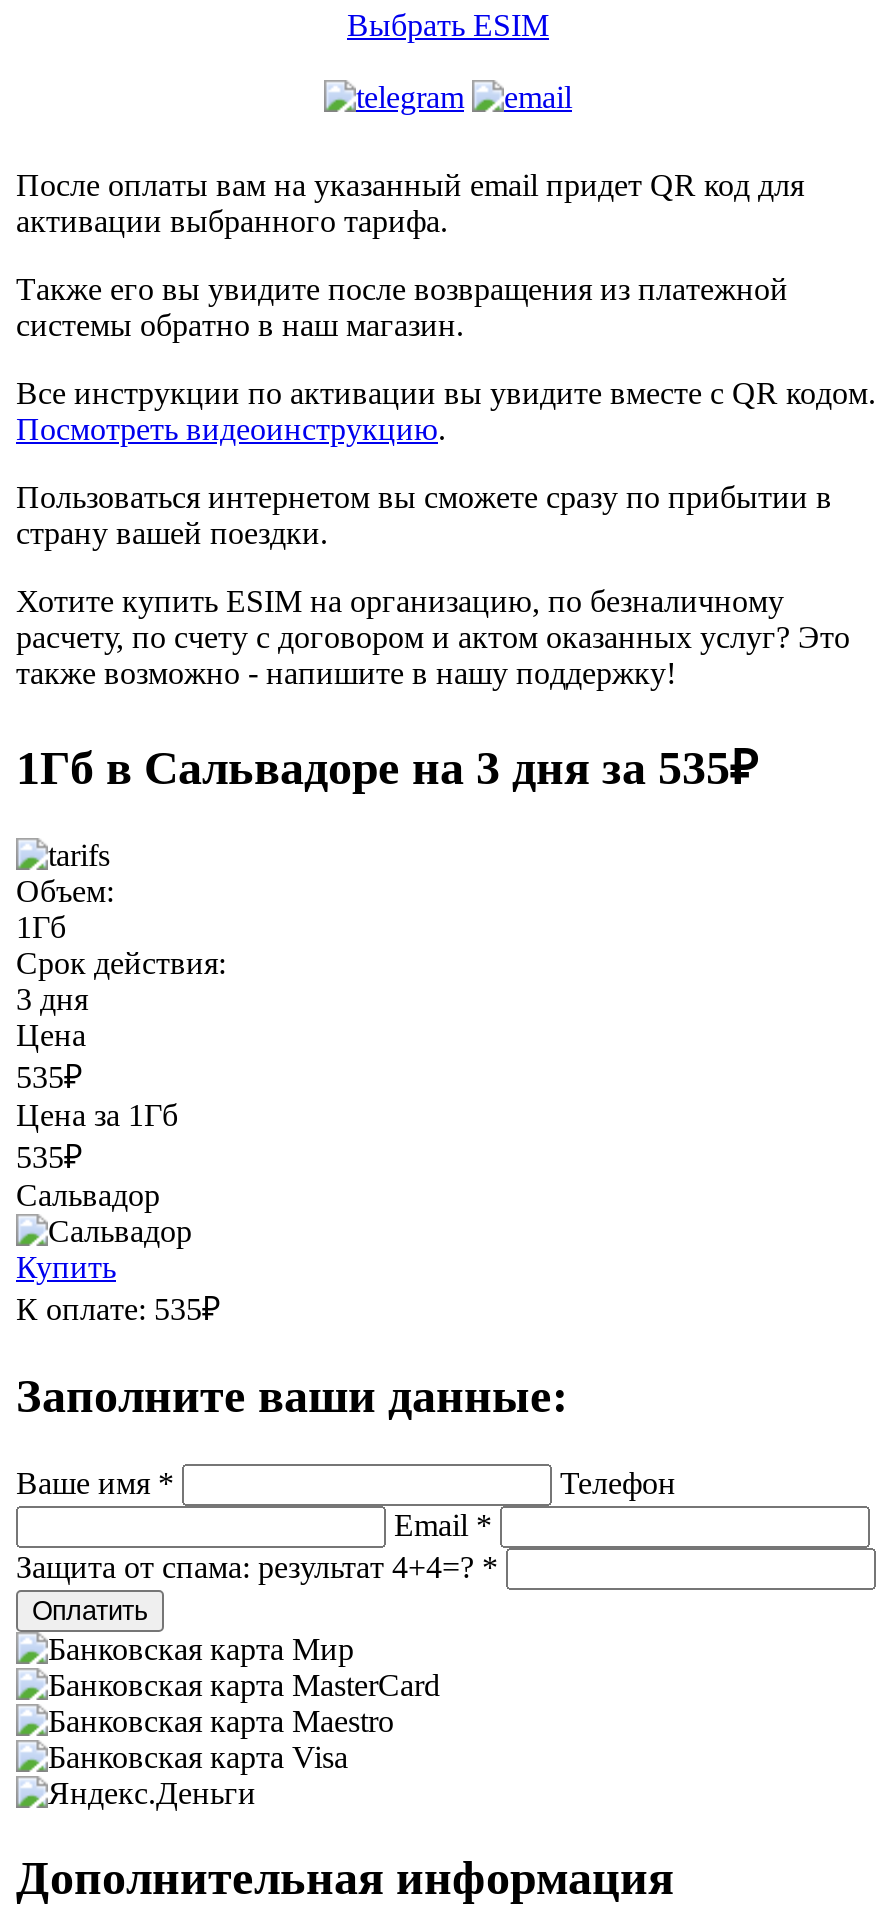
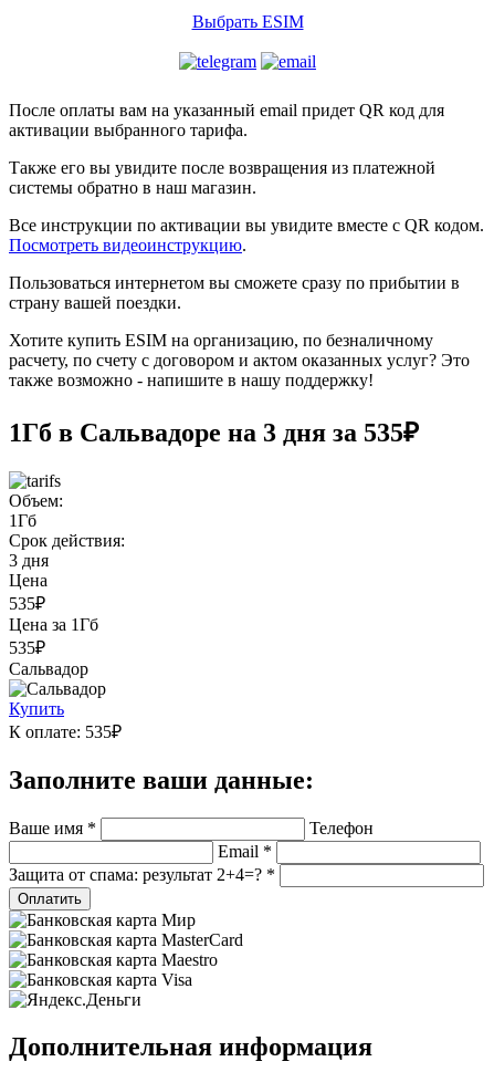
[16,1549,498,1583] Защита от спама: результат 4+4=? * -> [9,865,275,883] Защита от спама: результат 2+4=? *

